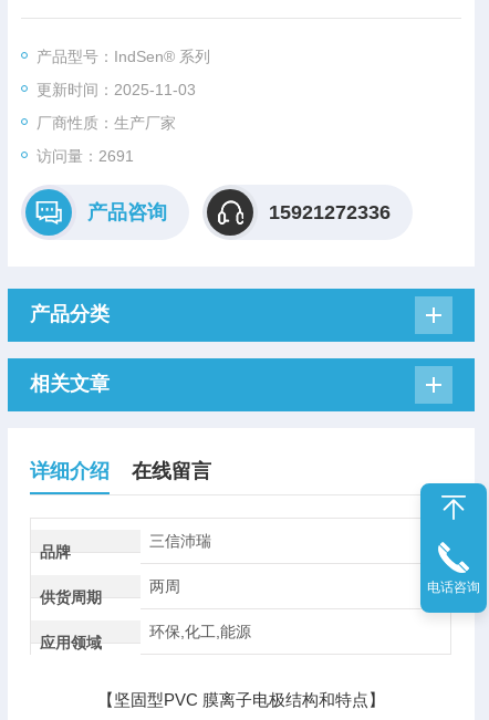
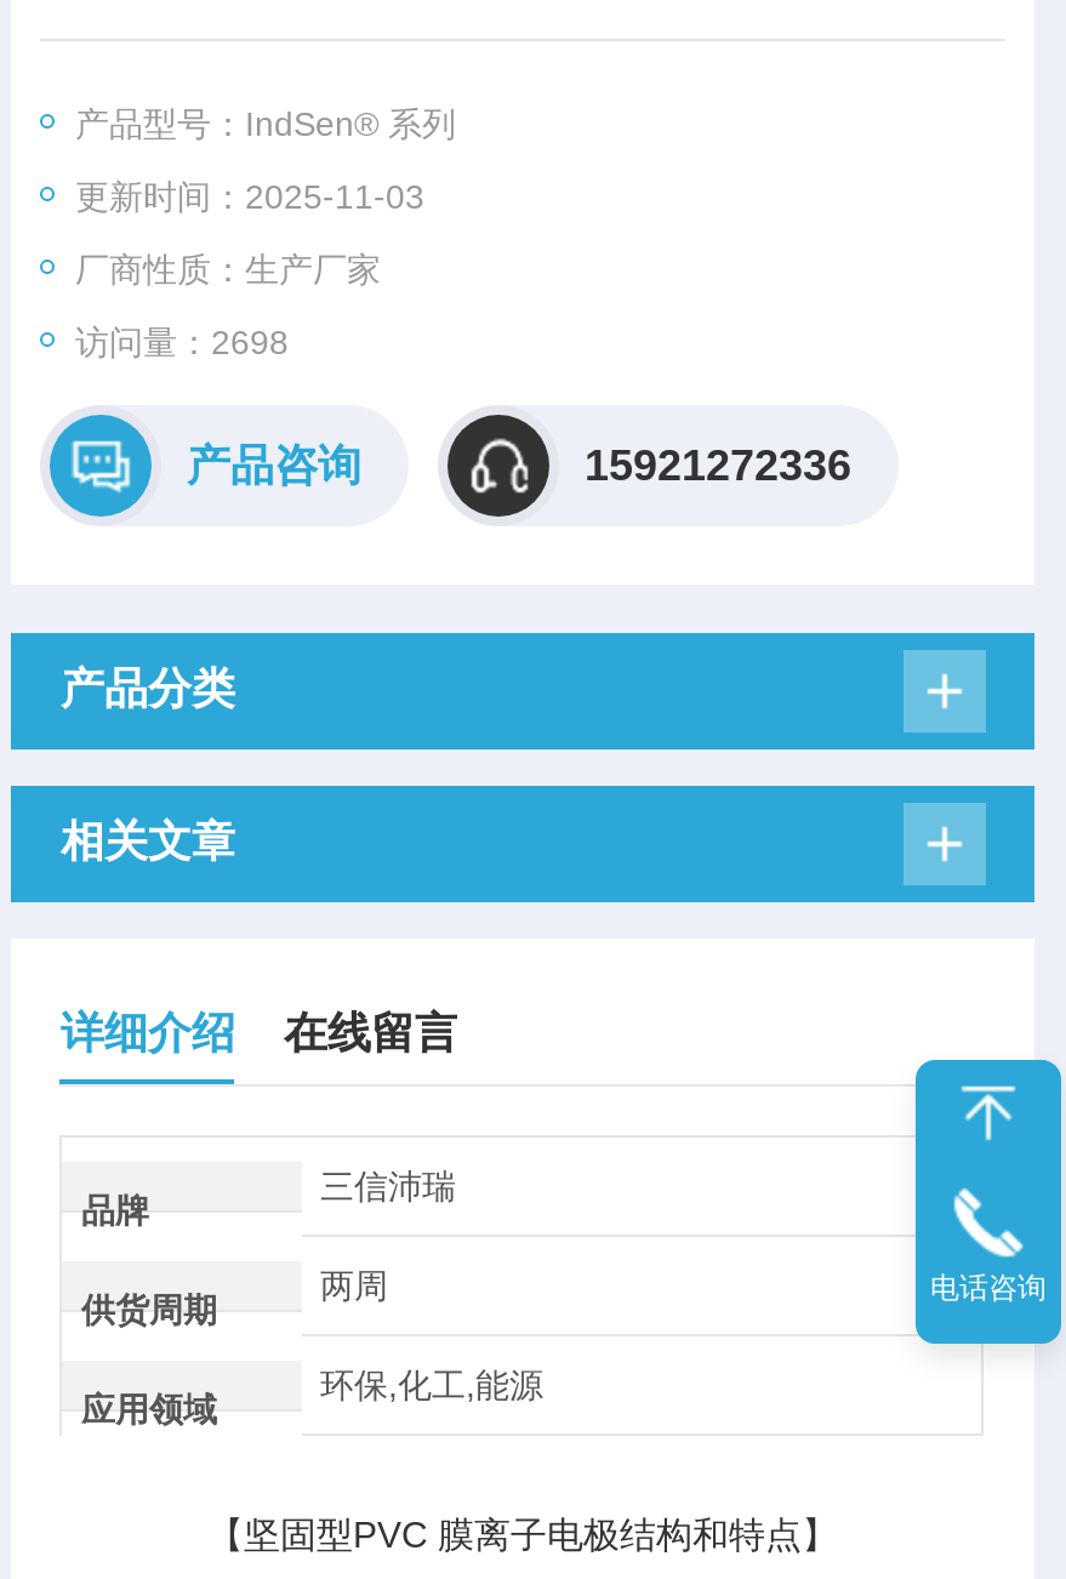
[37,147,134,165] 访问量：2691 -> [75,323,288,361] 访问量：2698

